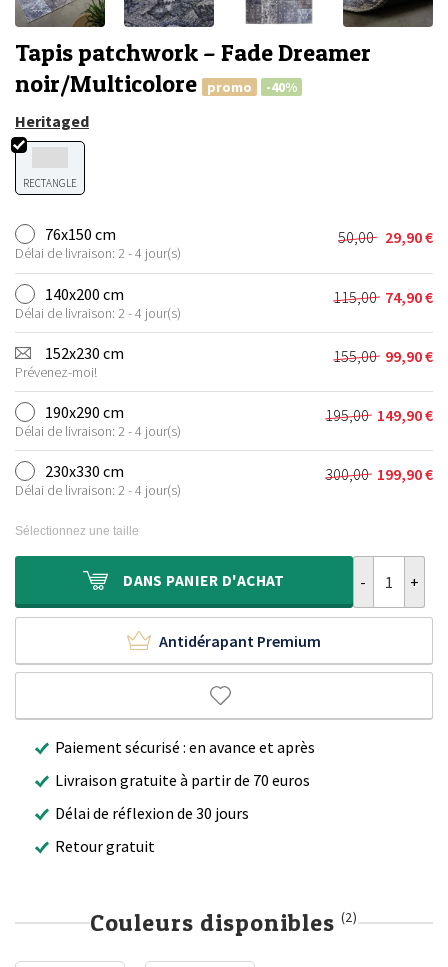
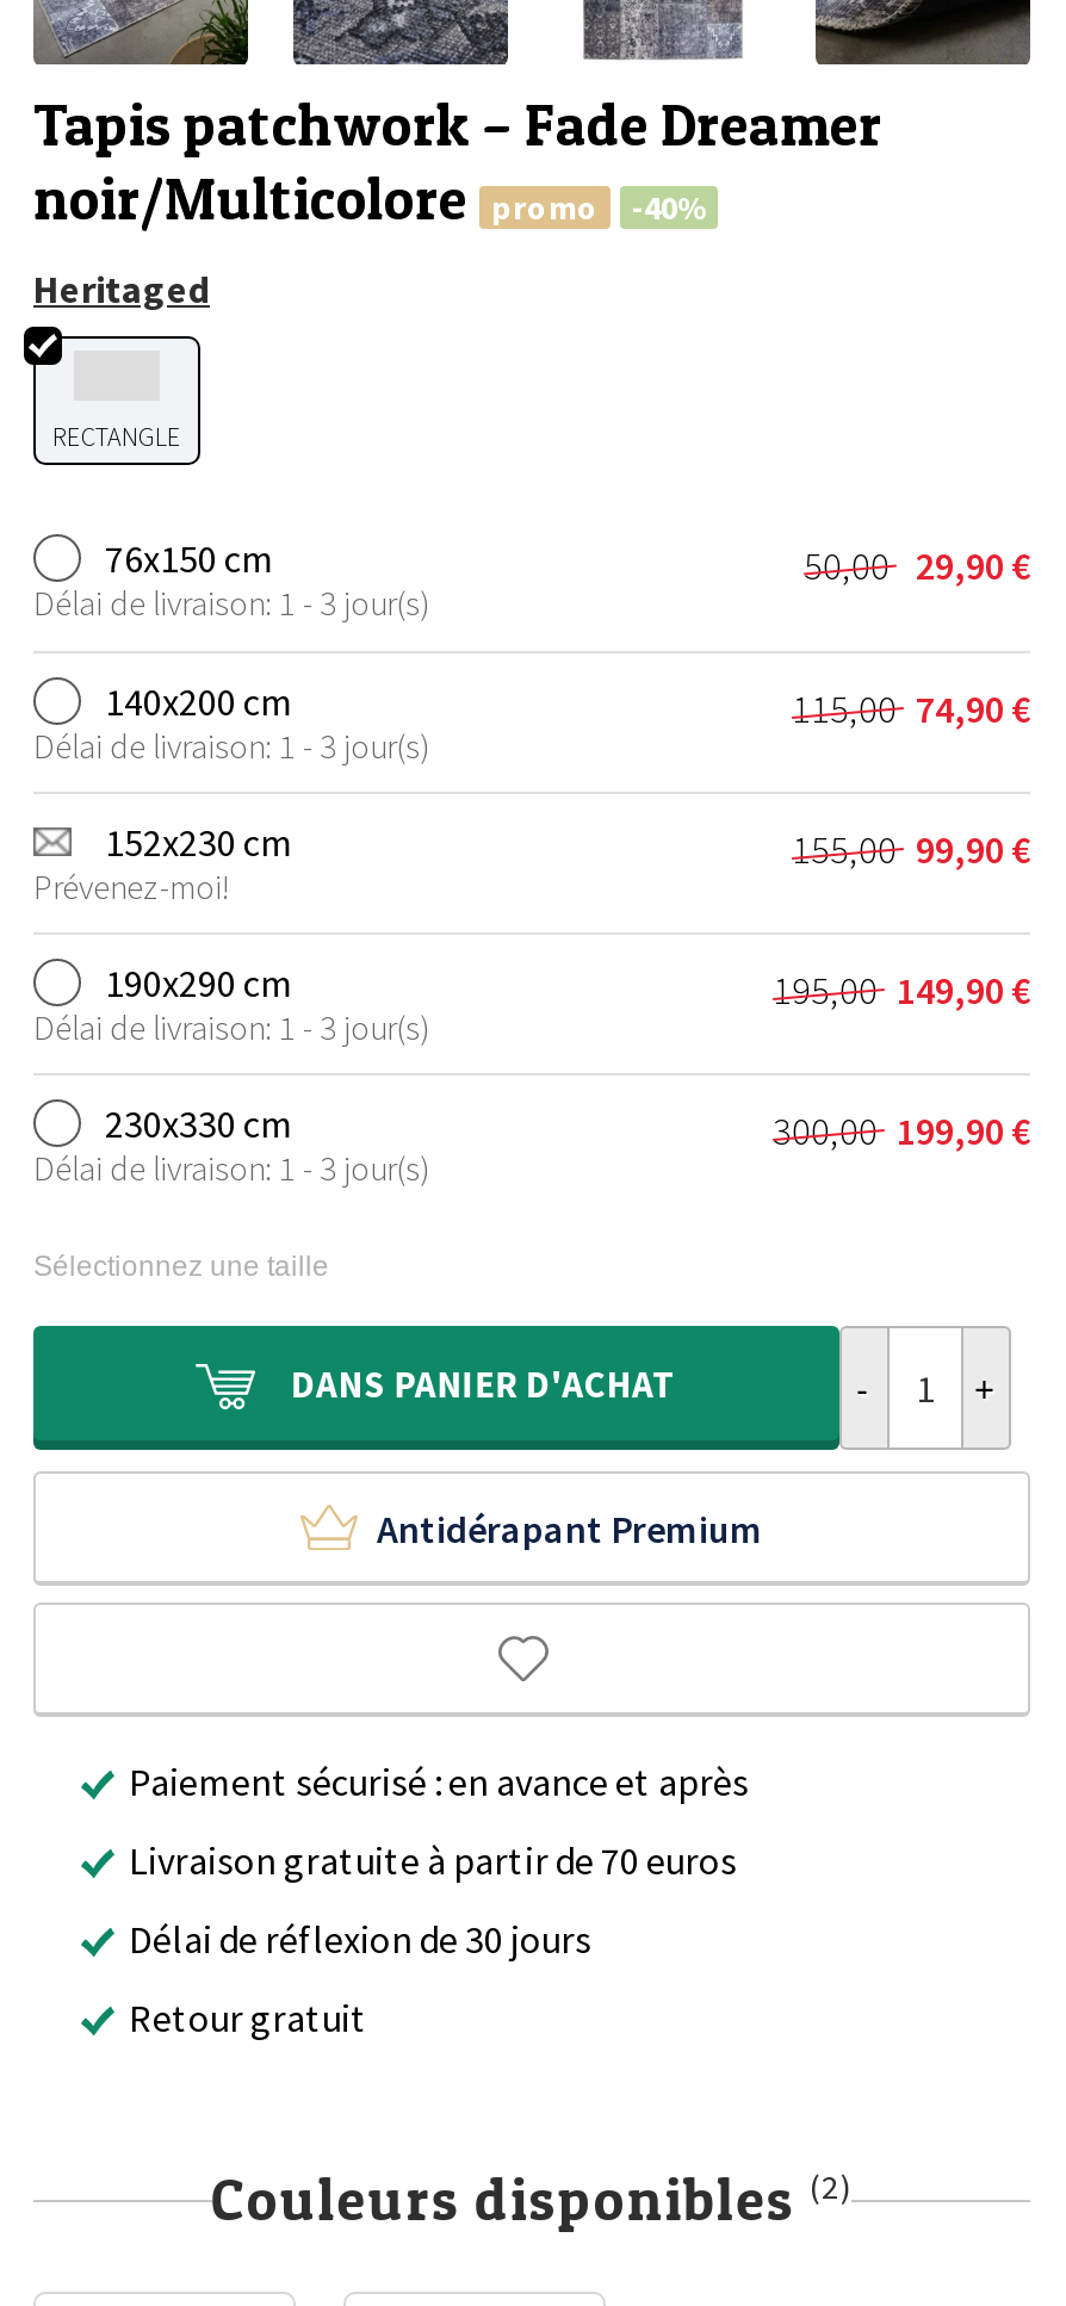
[15,244,181,262] Délai de livraison: 2 - 4 jour(s) -> [33,582,429,625] Délai de livraison: 1 - 3 jour(s)
[15,304,181,322] Délai de livraison: 2 - 4 jour(s) -> [33,725,429,768] Délai de livraison: 1 - 3 jour(s)
[15,422,181,440] Délai de livraison: 2 - 4 jour(s) -> [33,1006,429,1049] Délai de livraison: 1 - 3 jour(s)
[15,481,181,499] Délai de livraison: 2 - 4 jour(s) -> [33,1147,429,1190] Délai de livraison: 1 - 3 jour(s)

